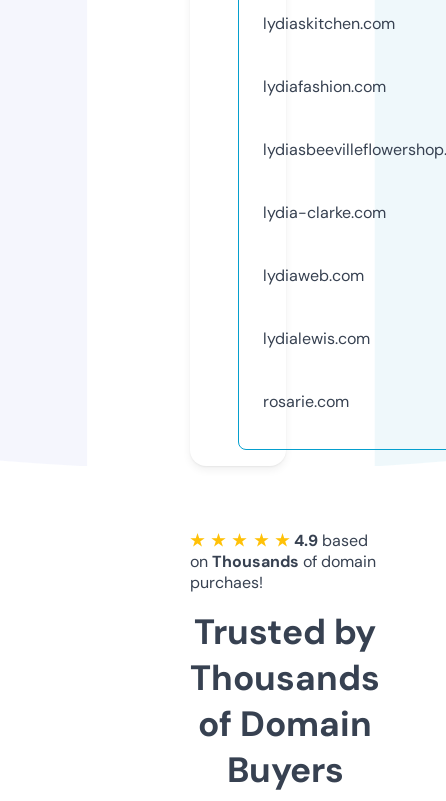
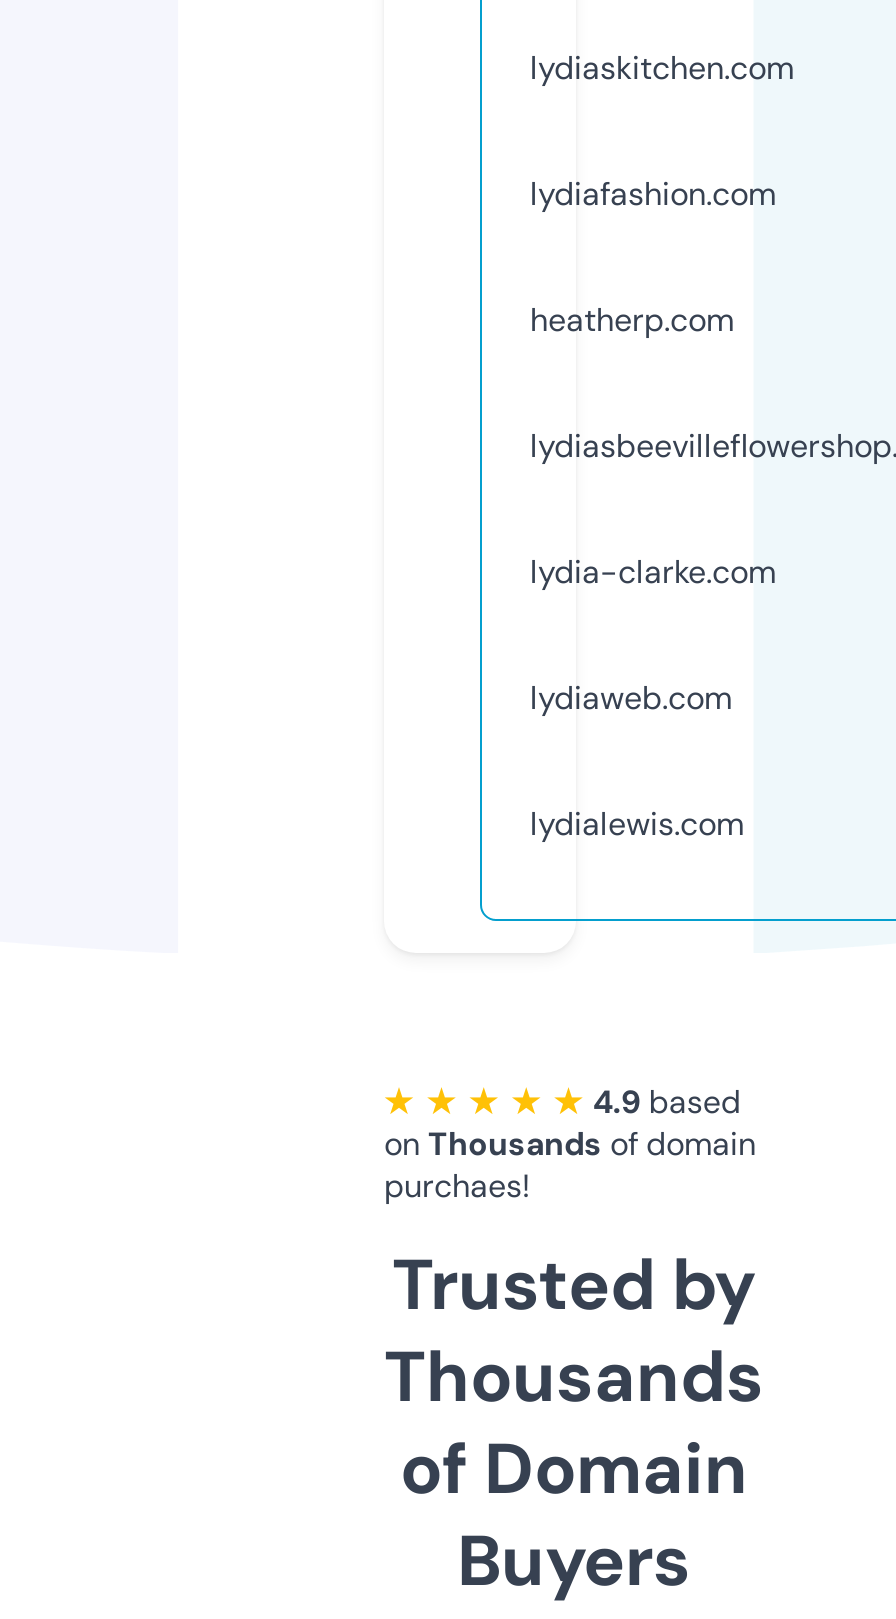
none -> [530,299,734,341] heatherp.com
moved [263,202,386,349] -> [530,551,776,845]: lydia-clarke.com | lydiaweb.com | lydialewis.com
[263,391,349,412] rosarie.com -> none

